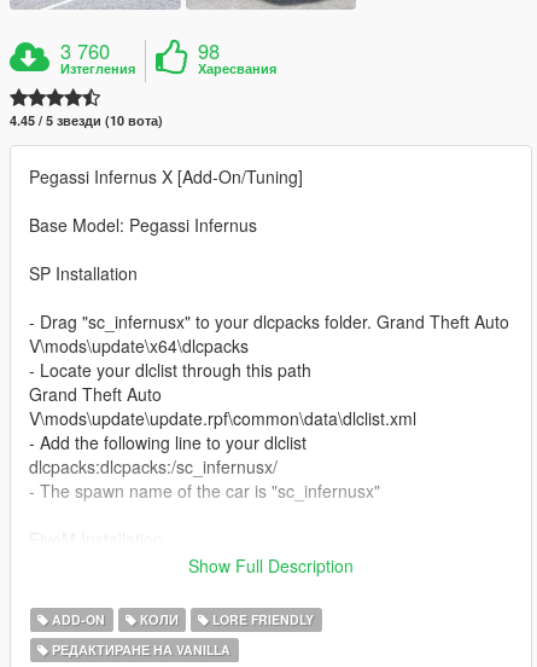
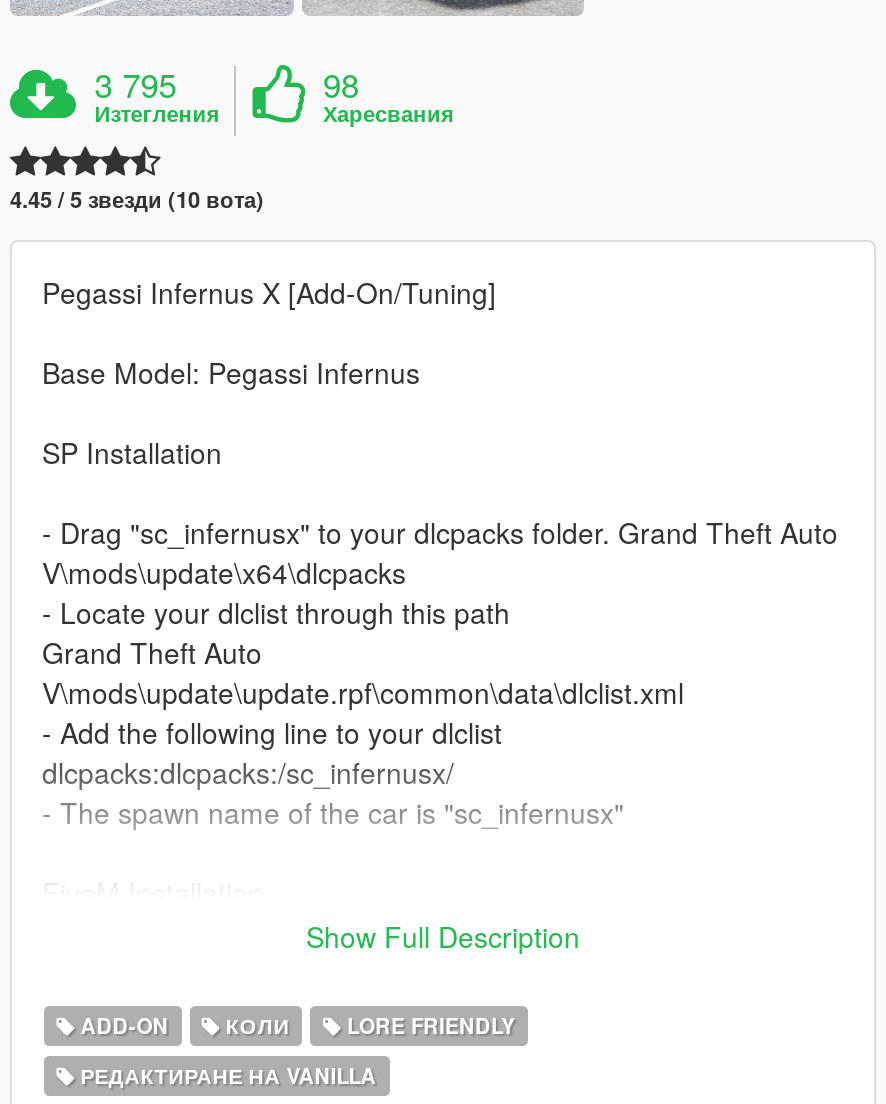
[61,36,110,65] 3 760 -> [94,60,176,108] 3 795

